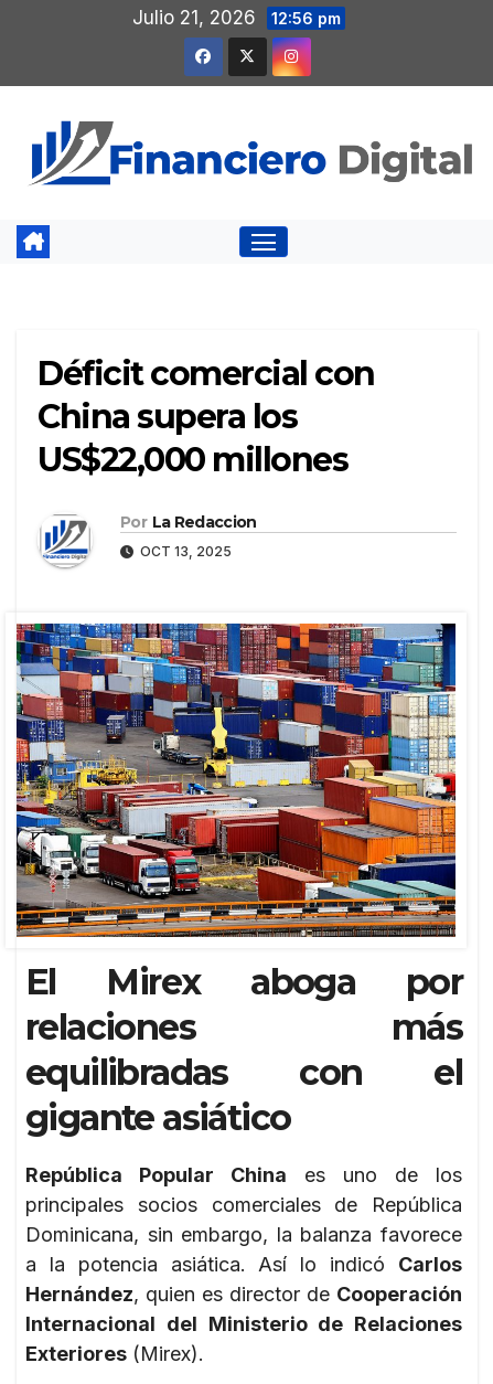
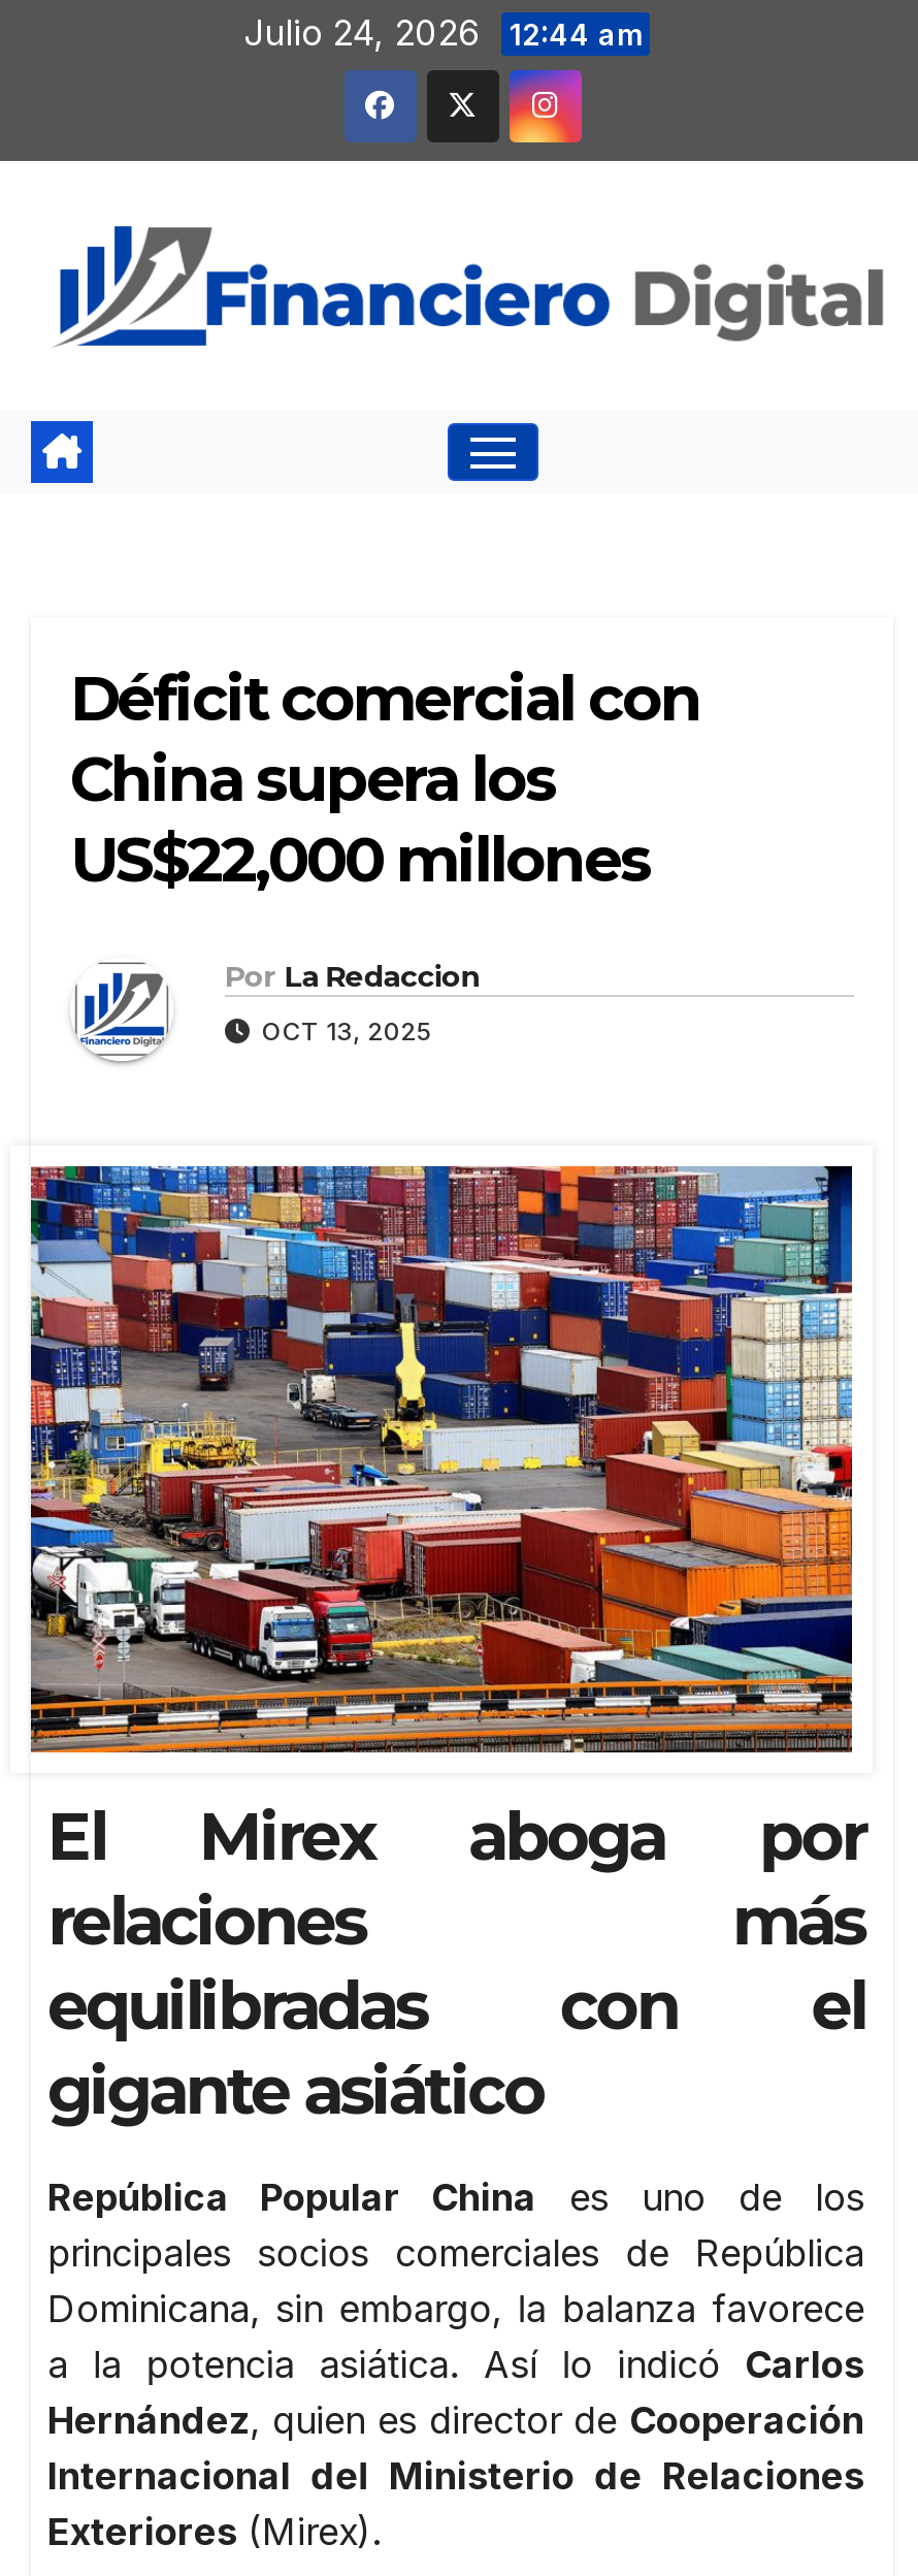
[132,7,341,29] Julio 21, 2026 12:56 pm -> [243,12,642,54] Julio 24, 2026 12:44 am

